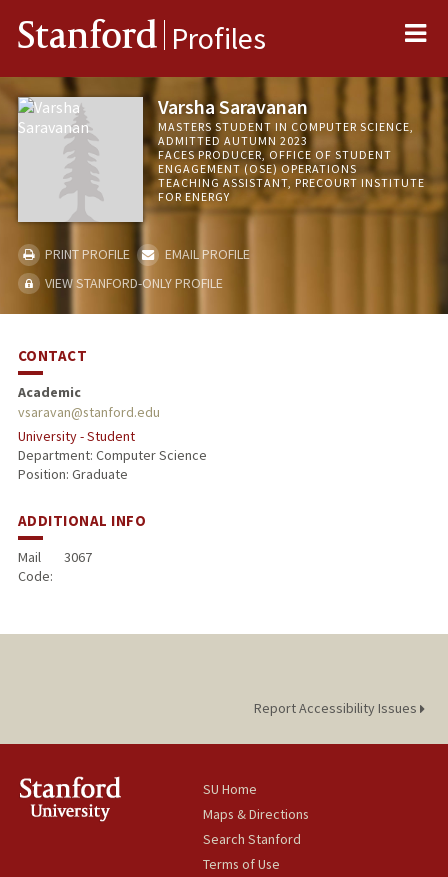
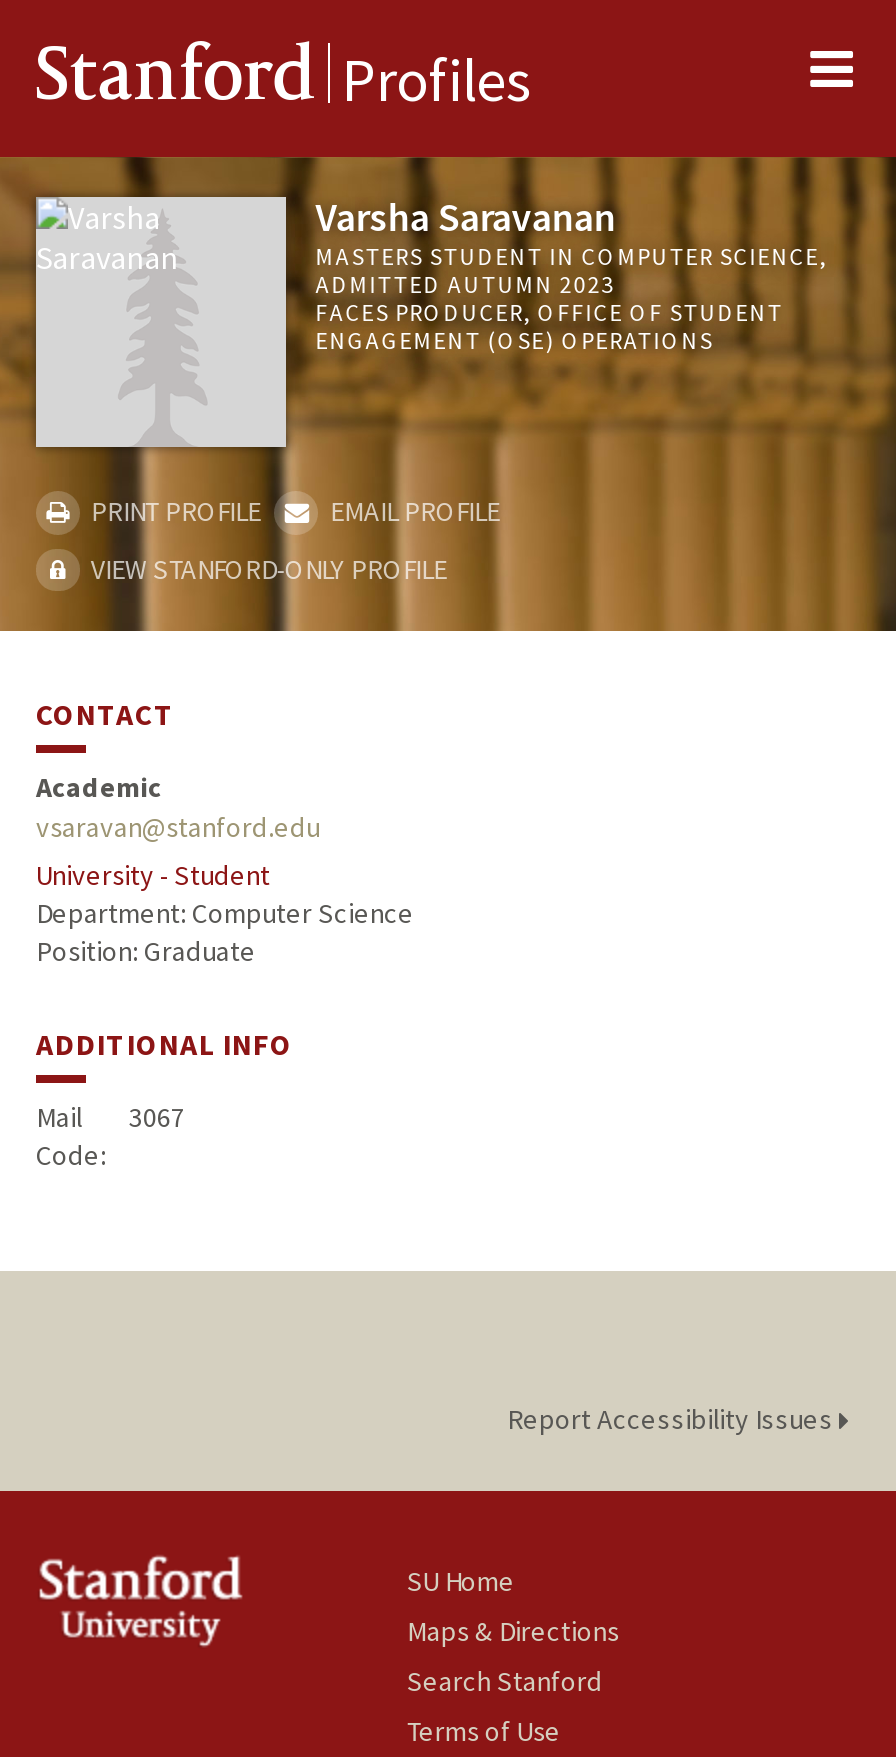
[158,174,425,203] TEACHING ASSISTANT, PRECOURT INSTITUTE | FOR ENERGY -> none

